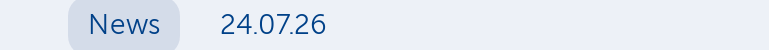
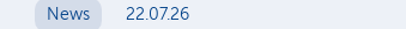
[88,10,326,40] News 24.07.26 -> [47,6,189,23] News 22.07.26

